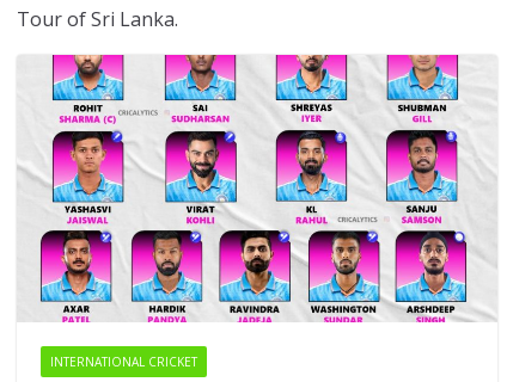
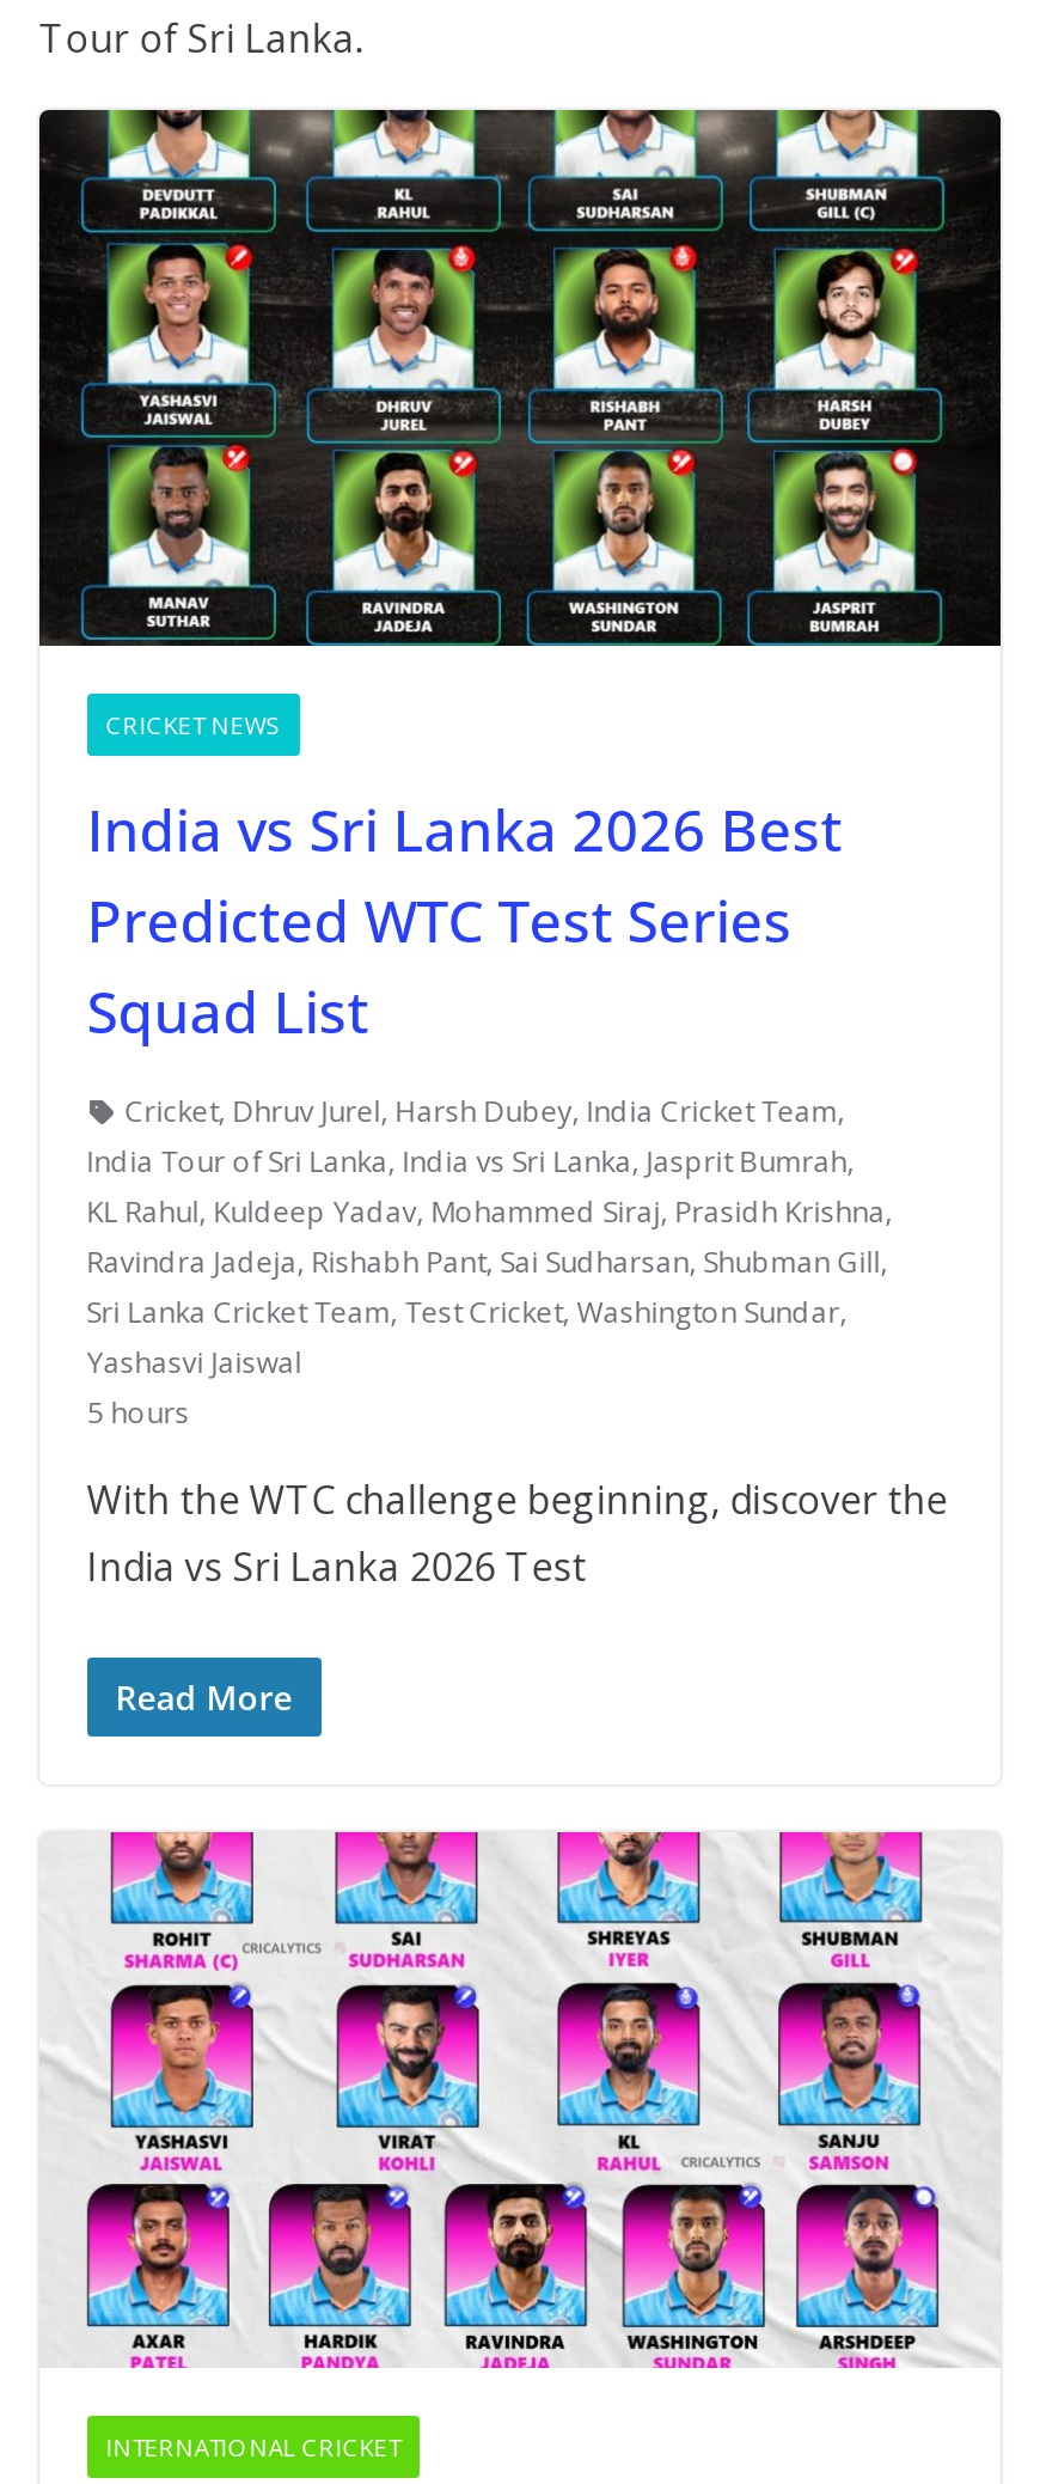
none -> [37,108,1003,1720] [image] | CRICKET NEWS | India vs Sri Lanka 2026 Best | Predicted WTC Test Series | Squad List | Cricket, Dhruv Jurel, Harsh Dubey, India Cricket Team, | India Tour of Sri Lanka, India vs Sri Lanka, Jasprit Bumrah, | KL Rahul, Kuldeep Yadav, Mohammed Siraj, Prasidh Krishna, | Ravindra Jadeja, Rishabh Pant, Sai Sudharsan, Shubman Gill, | Sri Lanka Cricket Team, Test Cricket, Washington Sundar, | Yashasvi Jaiswal | 5 hours | With the WTC challenge beginning, discover the | India vs Sri Lanka 2026 Test | Read More

